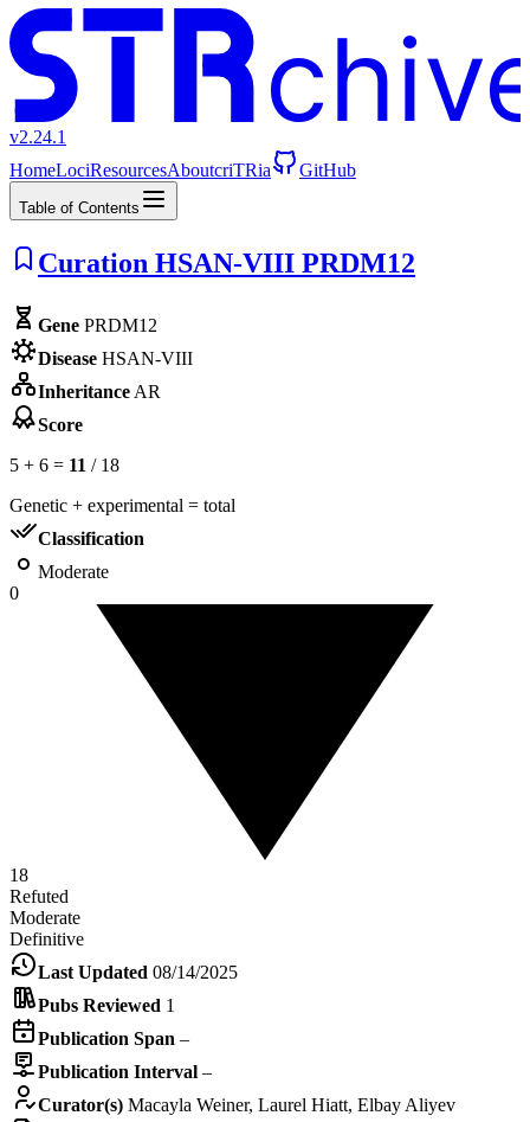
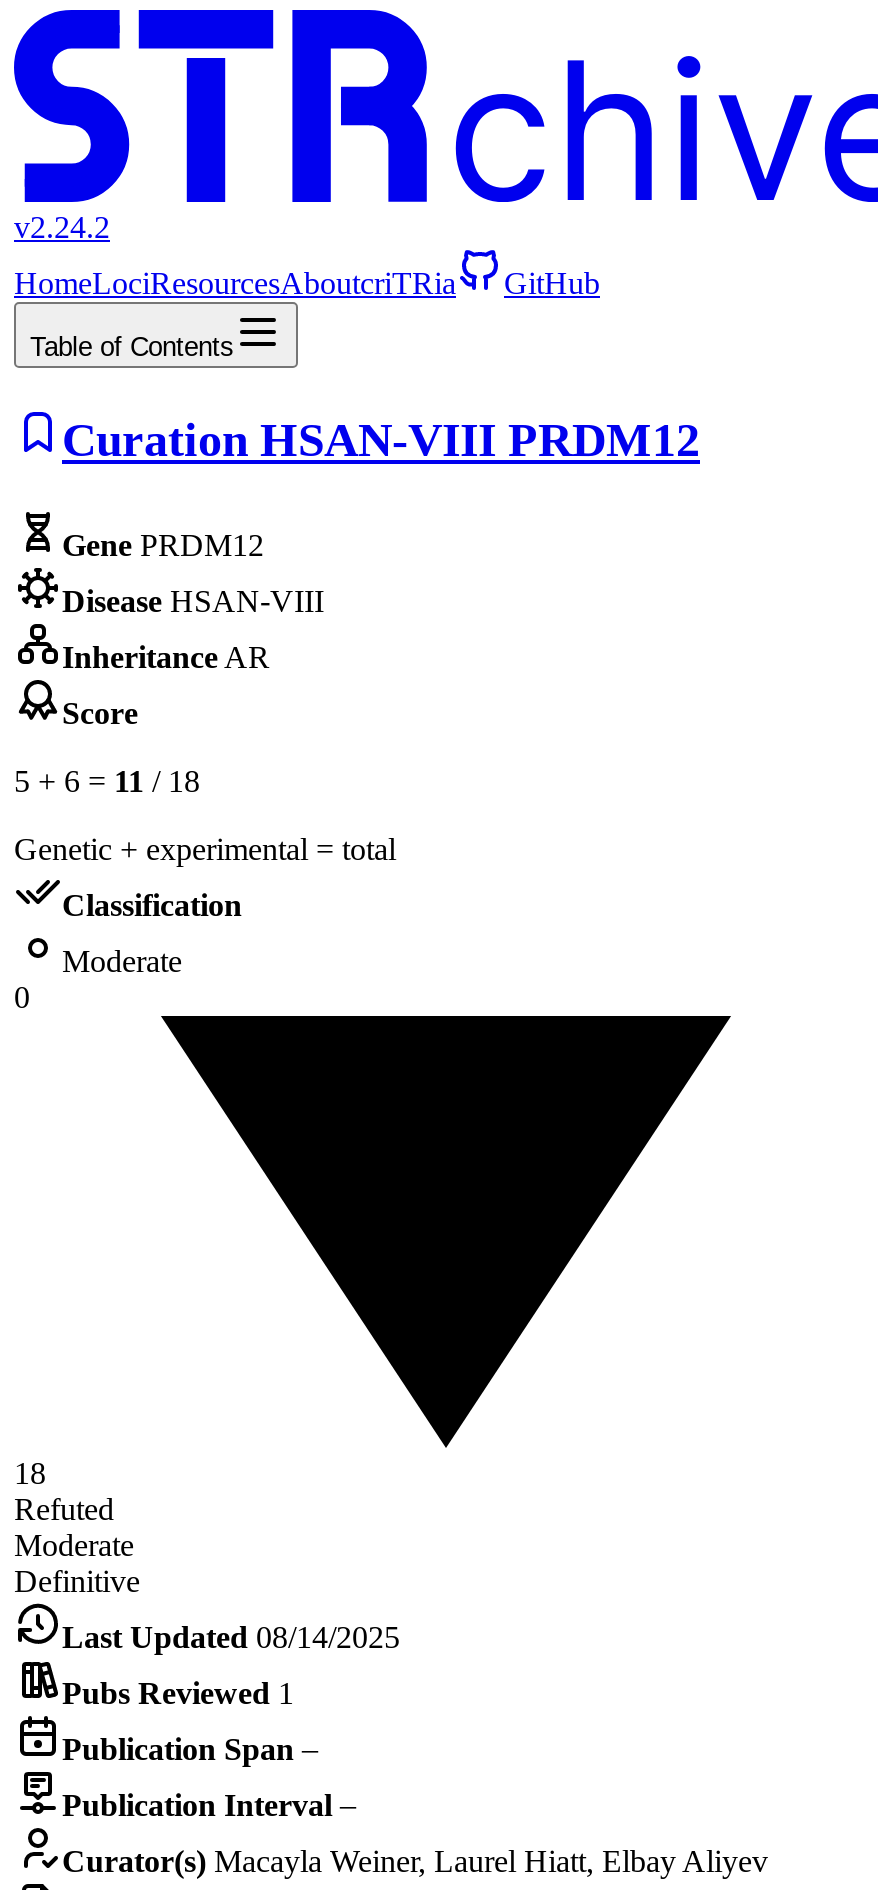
[9,127,66,147] v2.24.1 -> [14,210,110,244] v2.24.2

